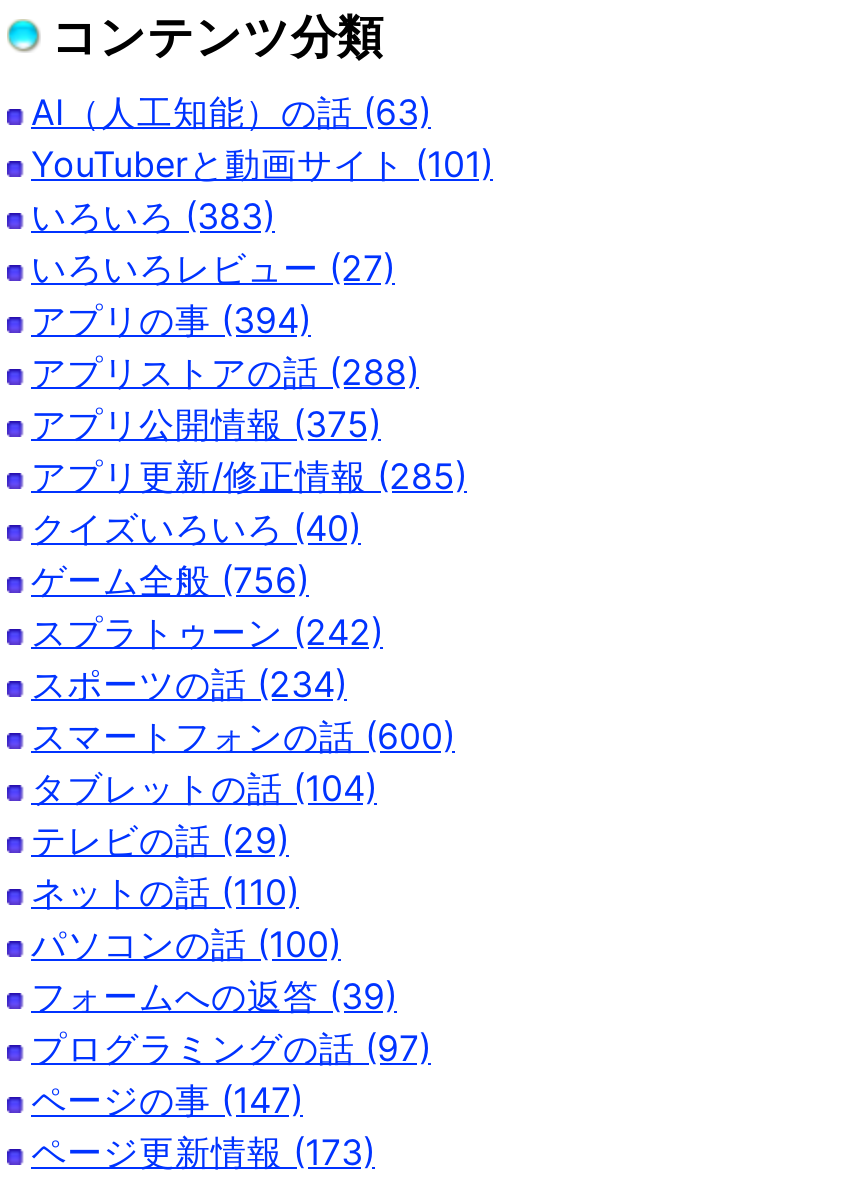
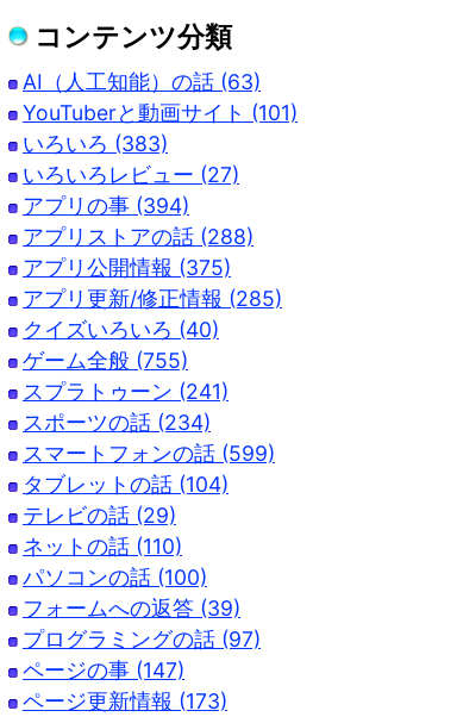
[31,559,309,601] ゲーム全般 (756) -> [23,348,188,373] ゲーム全般 (755)
[31,611,383,653] スプラトゥーン (242) -> [23,379,228,404] スプラトゥーン (241)
[31,715,455,757] スマートフォンの話 (600) -> [23,441,275,466] スマートフォンの話 (599)

